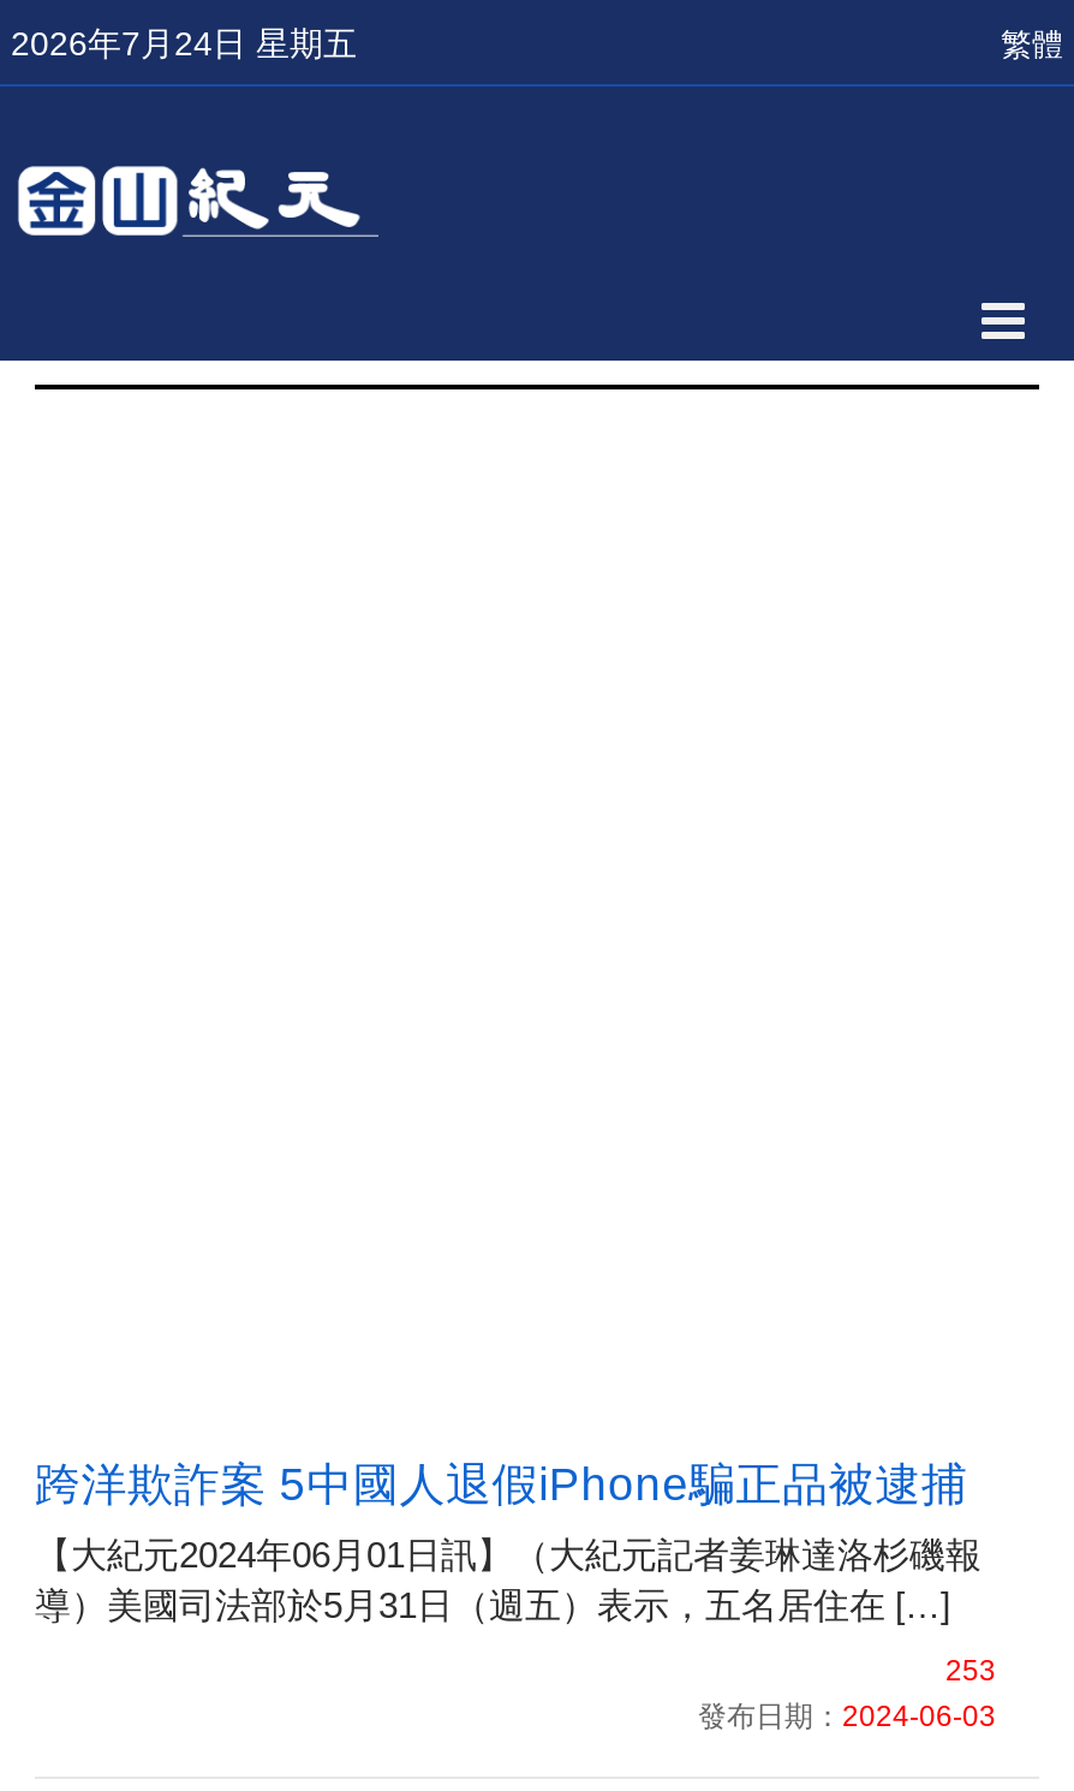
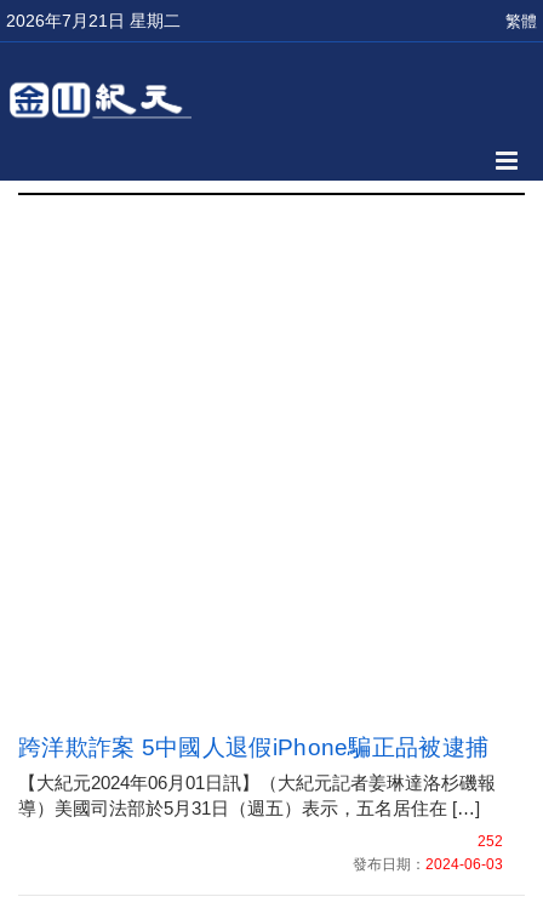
[11,24,357,63] 2026年7月24日 星期五 -> [6,11,181,30] 2026年7月21日 星期二
[945,1654,996,1688] 253 -> [478,833,503,850] 252

